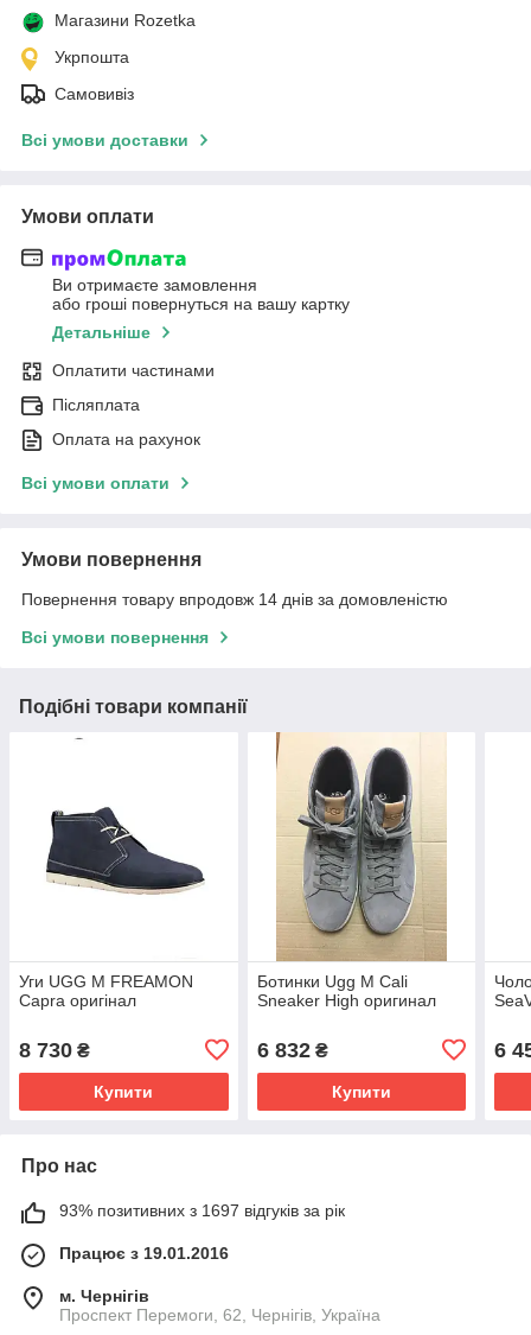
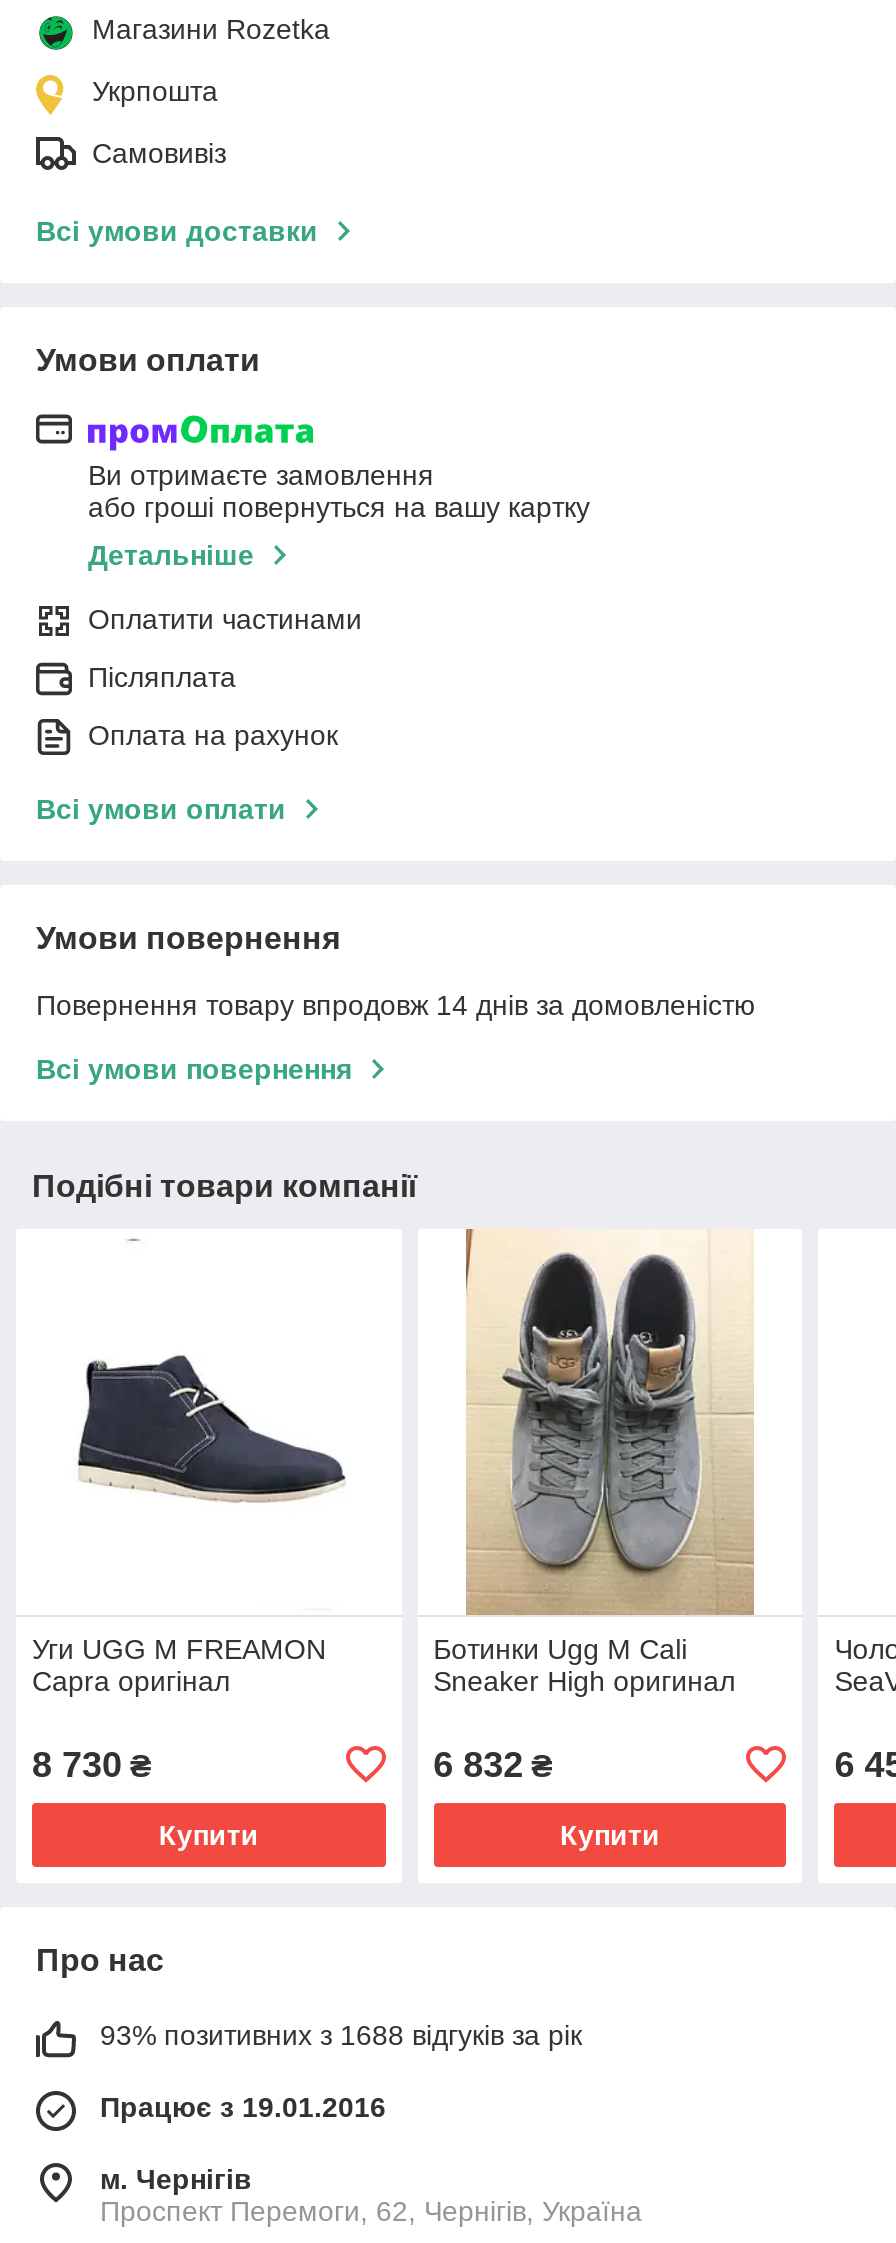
[59,1201,345,1220] 93% позитивних з 1697 відгуків за рік -> [100,2019,582,2051] 93% позитивних з 1688 відгуків за рік

